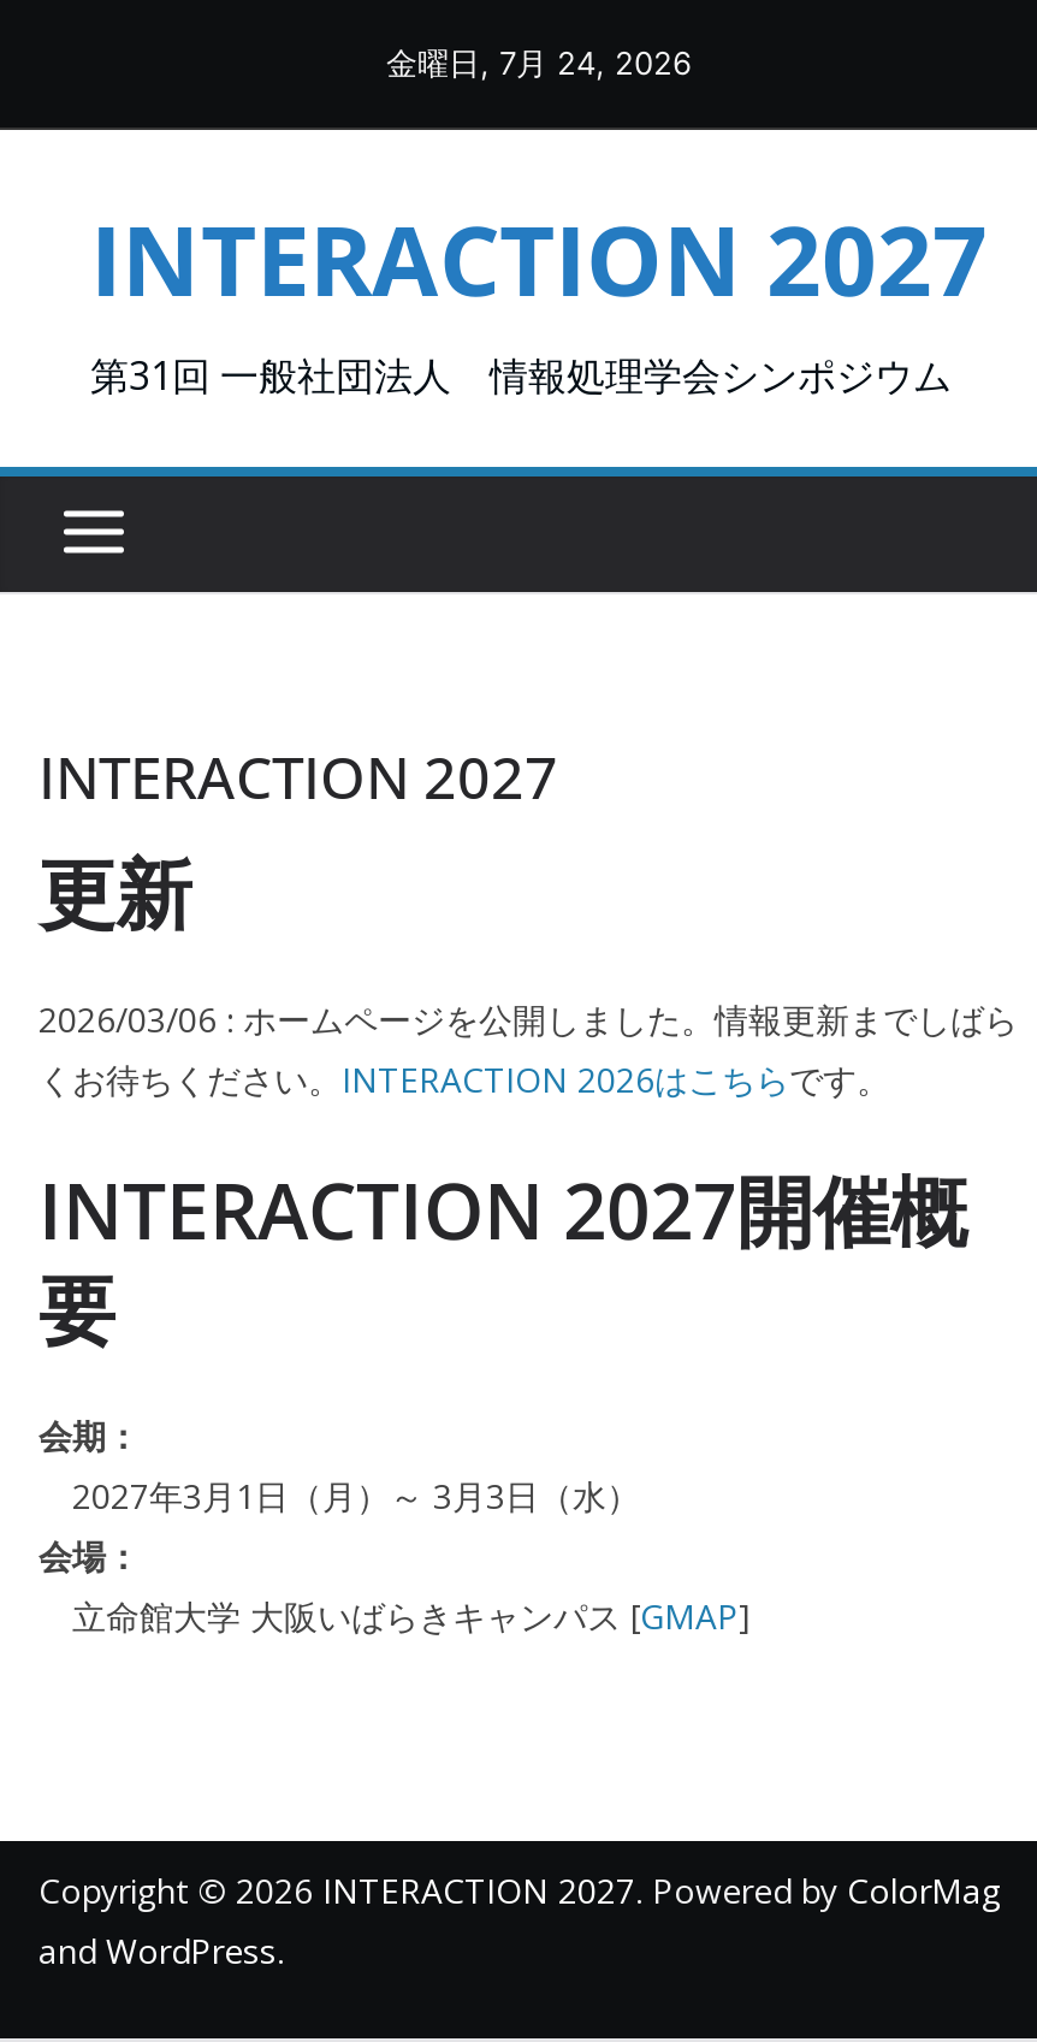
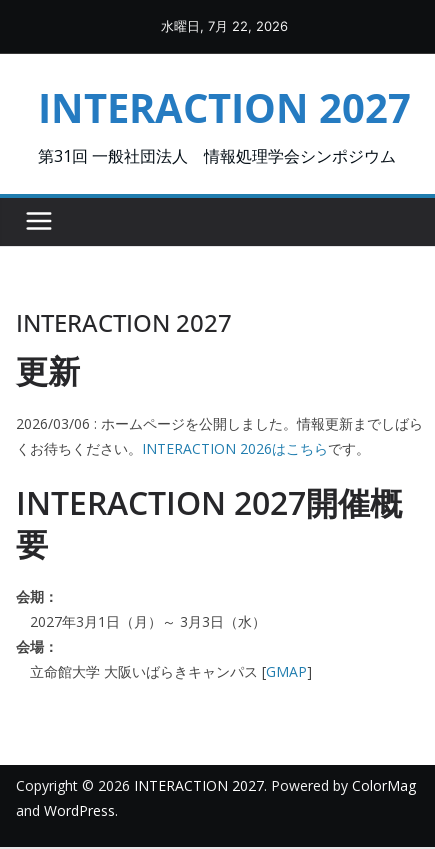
[386,43,692,82] 金曜日, 7月 24, 2026 -> [160,18,287,34] 水曜日, 7月 22, 2026

